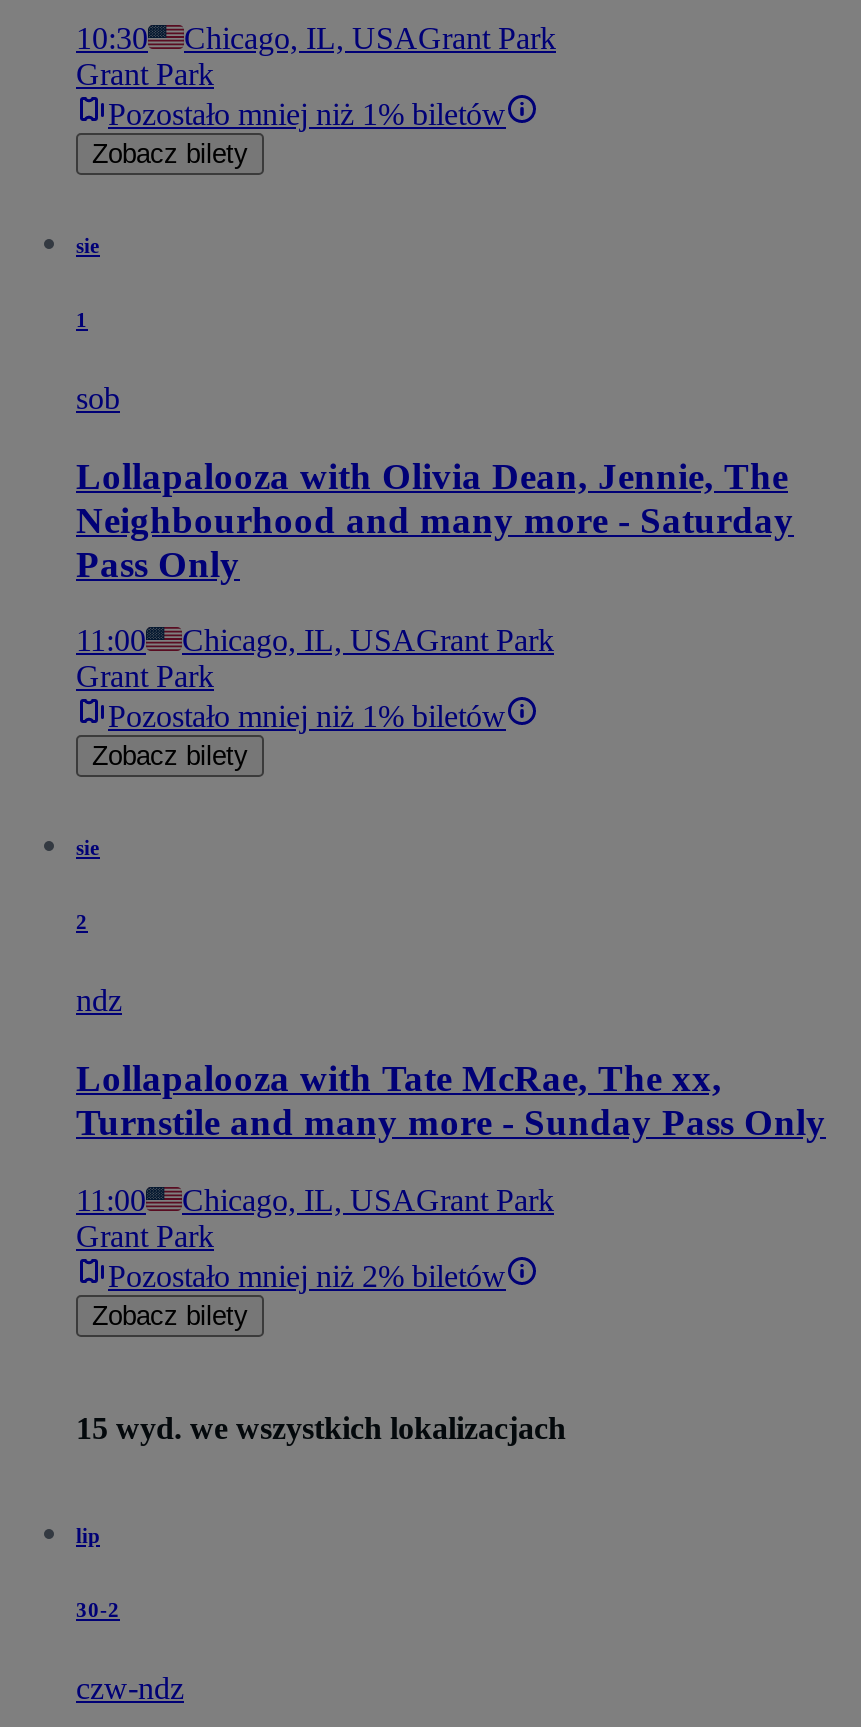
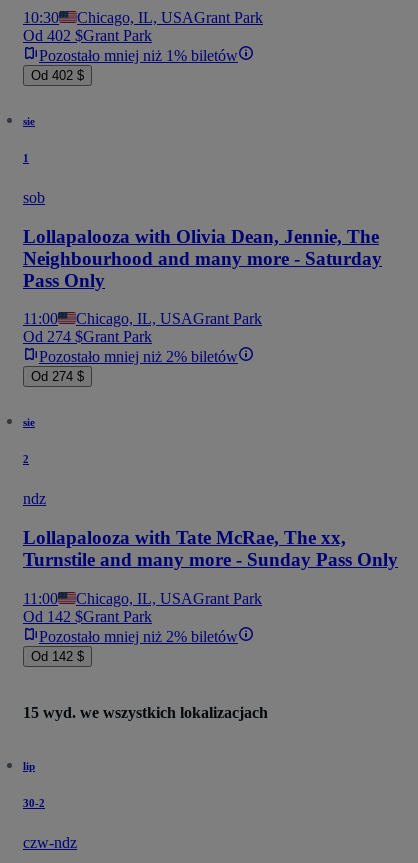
[76,57,214,91] Grant Park -> [23,27,152,44] Od 402 $Grant Park
[92,139,248,169] Zobacz bilety -> [31,68,84,83] Od 402 $
[76,659,506,771] Grant Park | Pozostało mniej niż 1% biletów | Zobacz bilety -> [23,328,238,384] Od 274 $Grant Park | Pozostało mniej niż 2% biletów | Od 274 $
[76,1218,214,1252] Grant Park -> [23,608,152,625] Od 142 $Grant Park
[92,1300,248,1330] Zobacz bilety -> [31,649,84,664] Od 142 $

